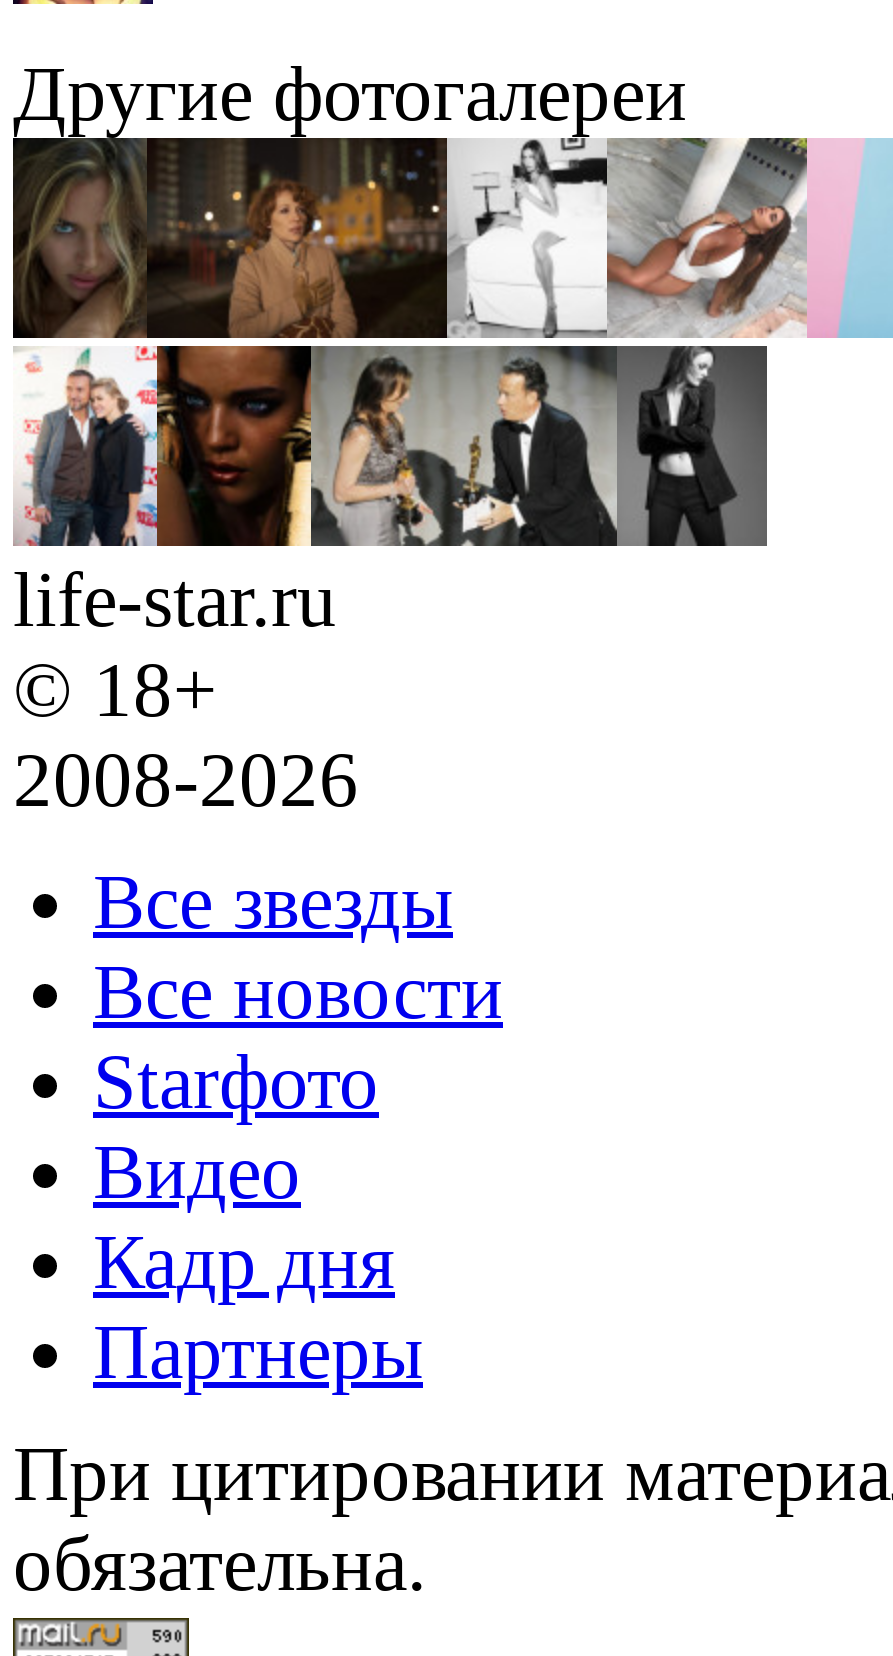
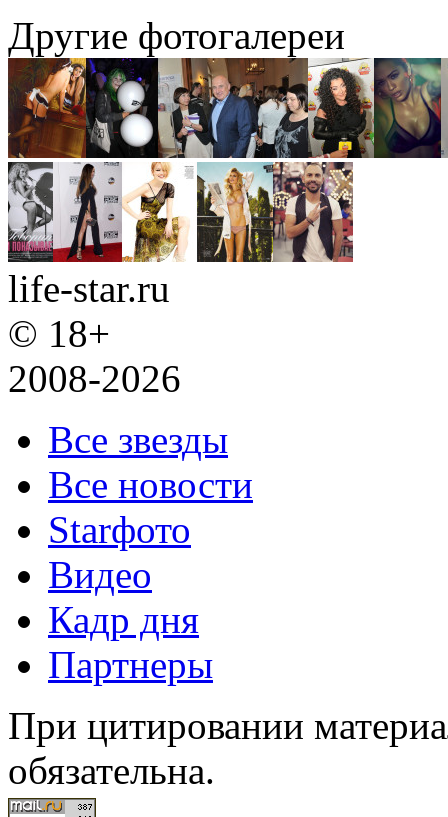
[13,138,887,548] [image] -> [7,57,445,263] [image]

